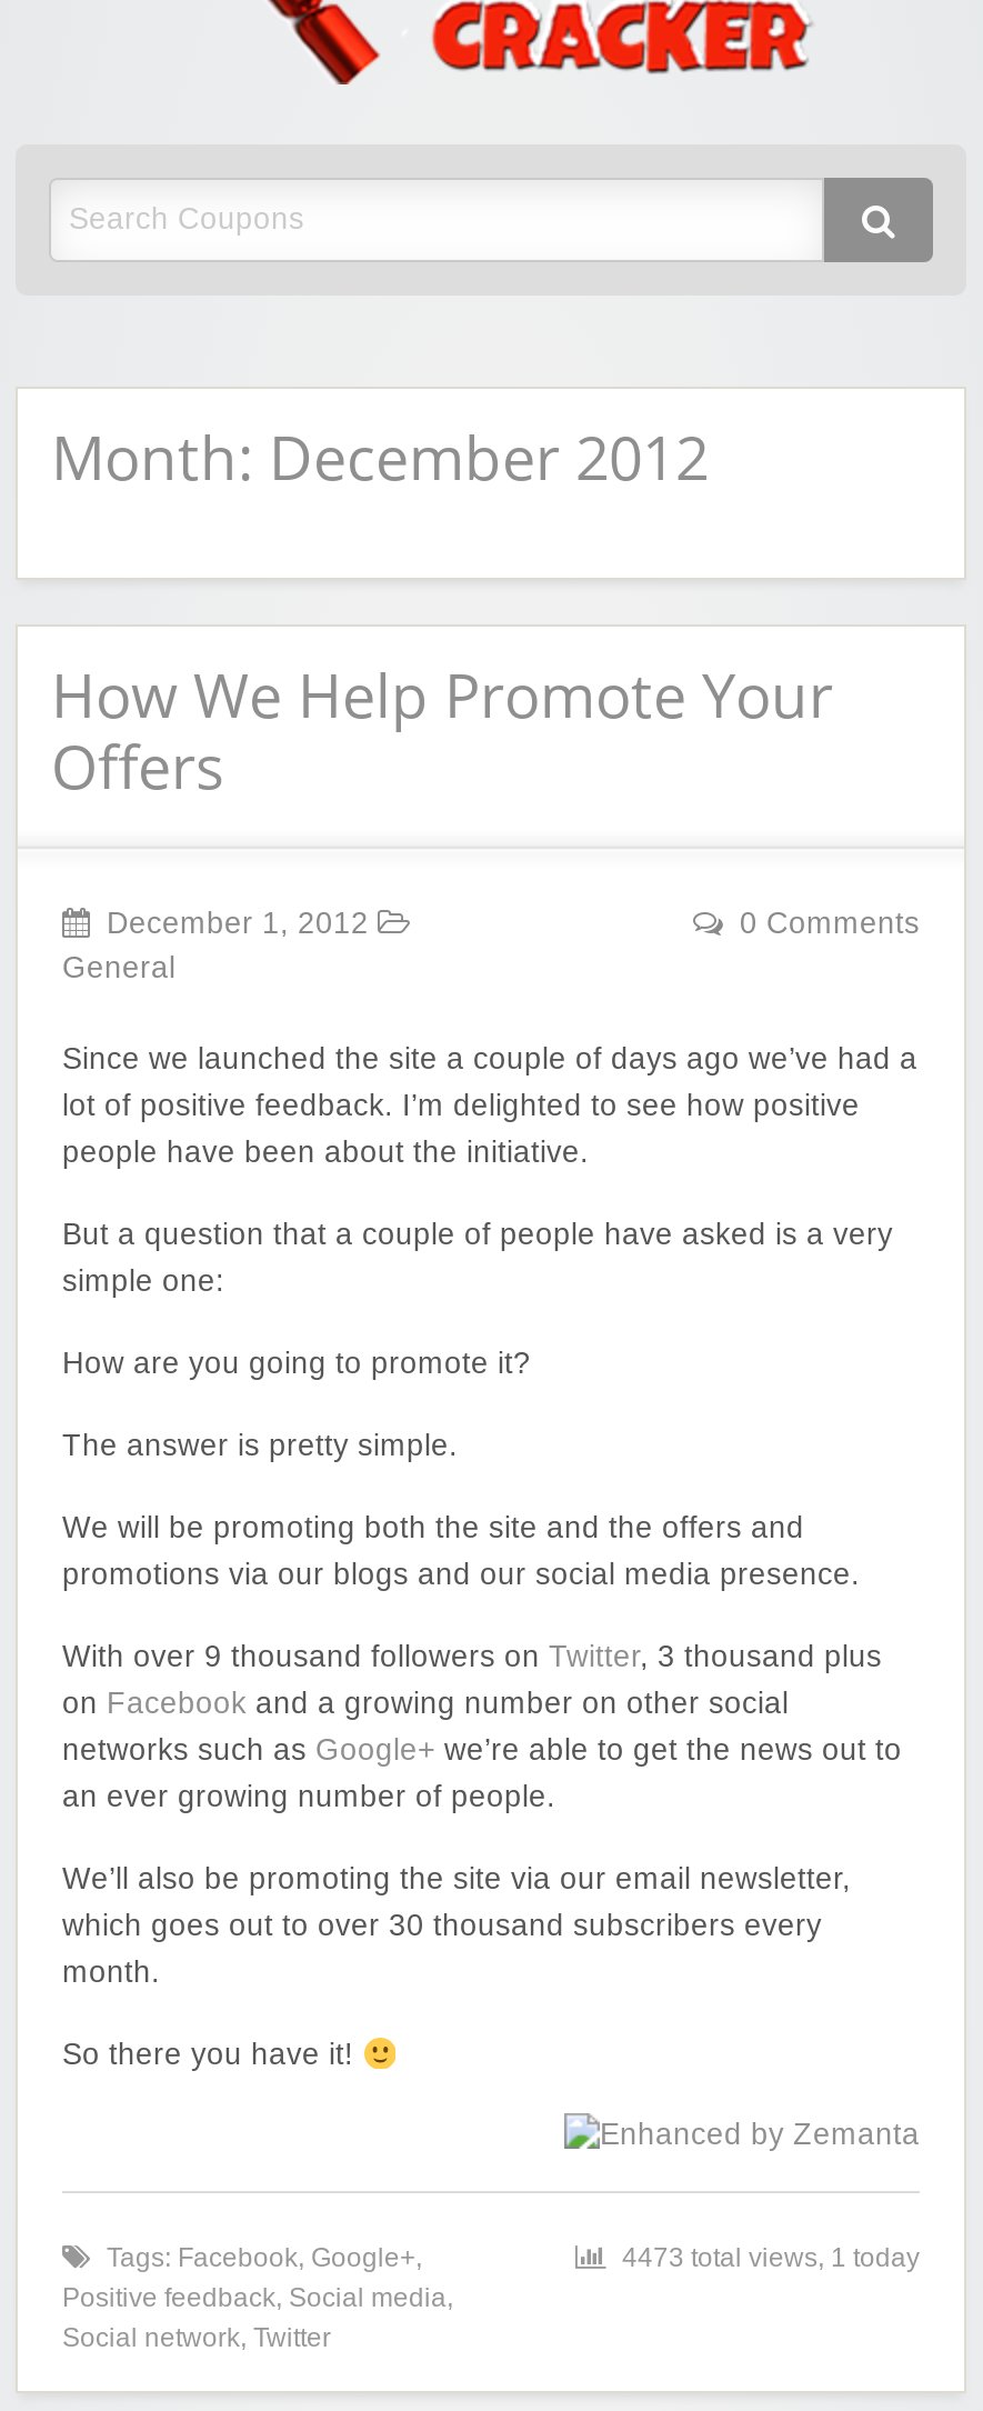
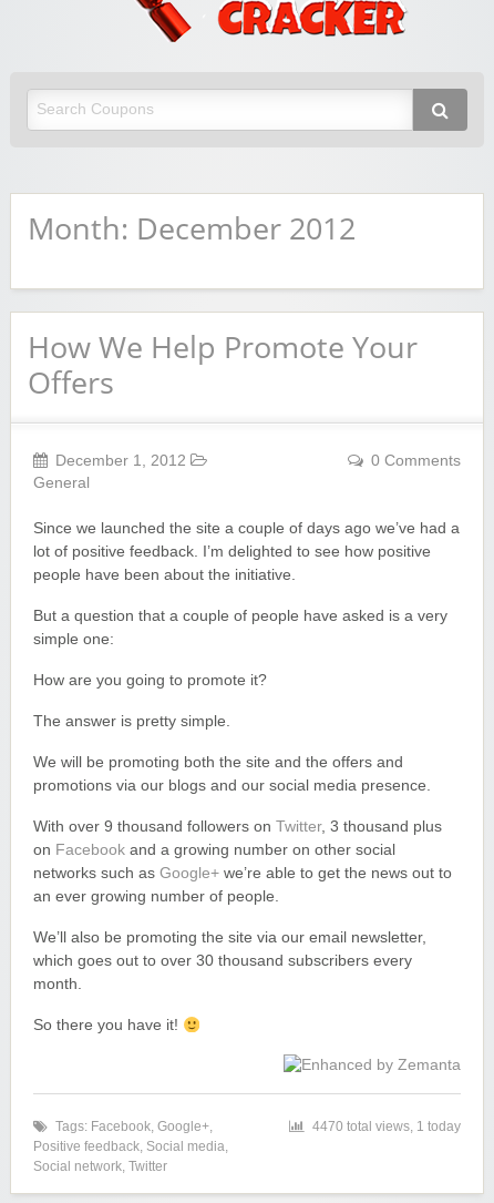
[622,2243,920,2274] 4473 total views, 1 today -> [312,1119,461,1134] 4470 total views, 1 today

